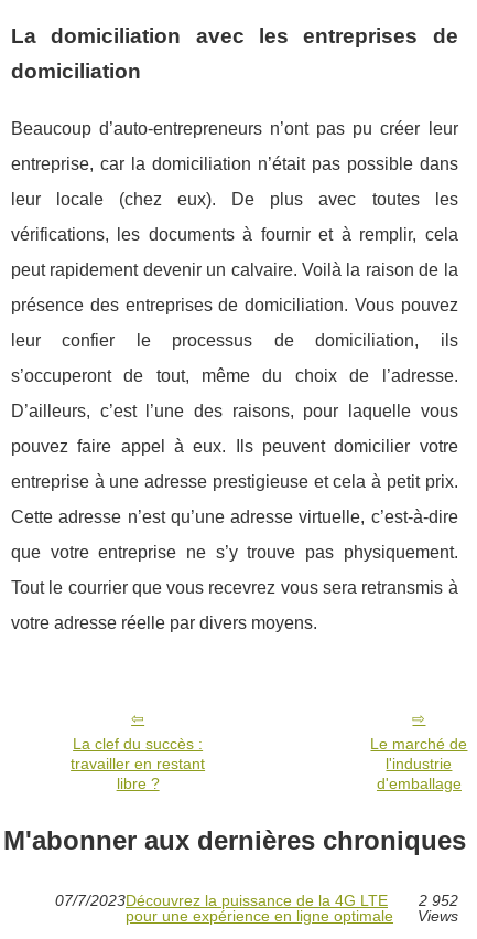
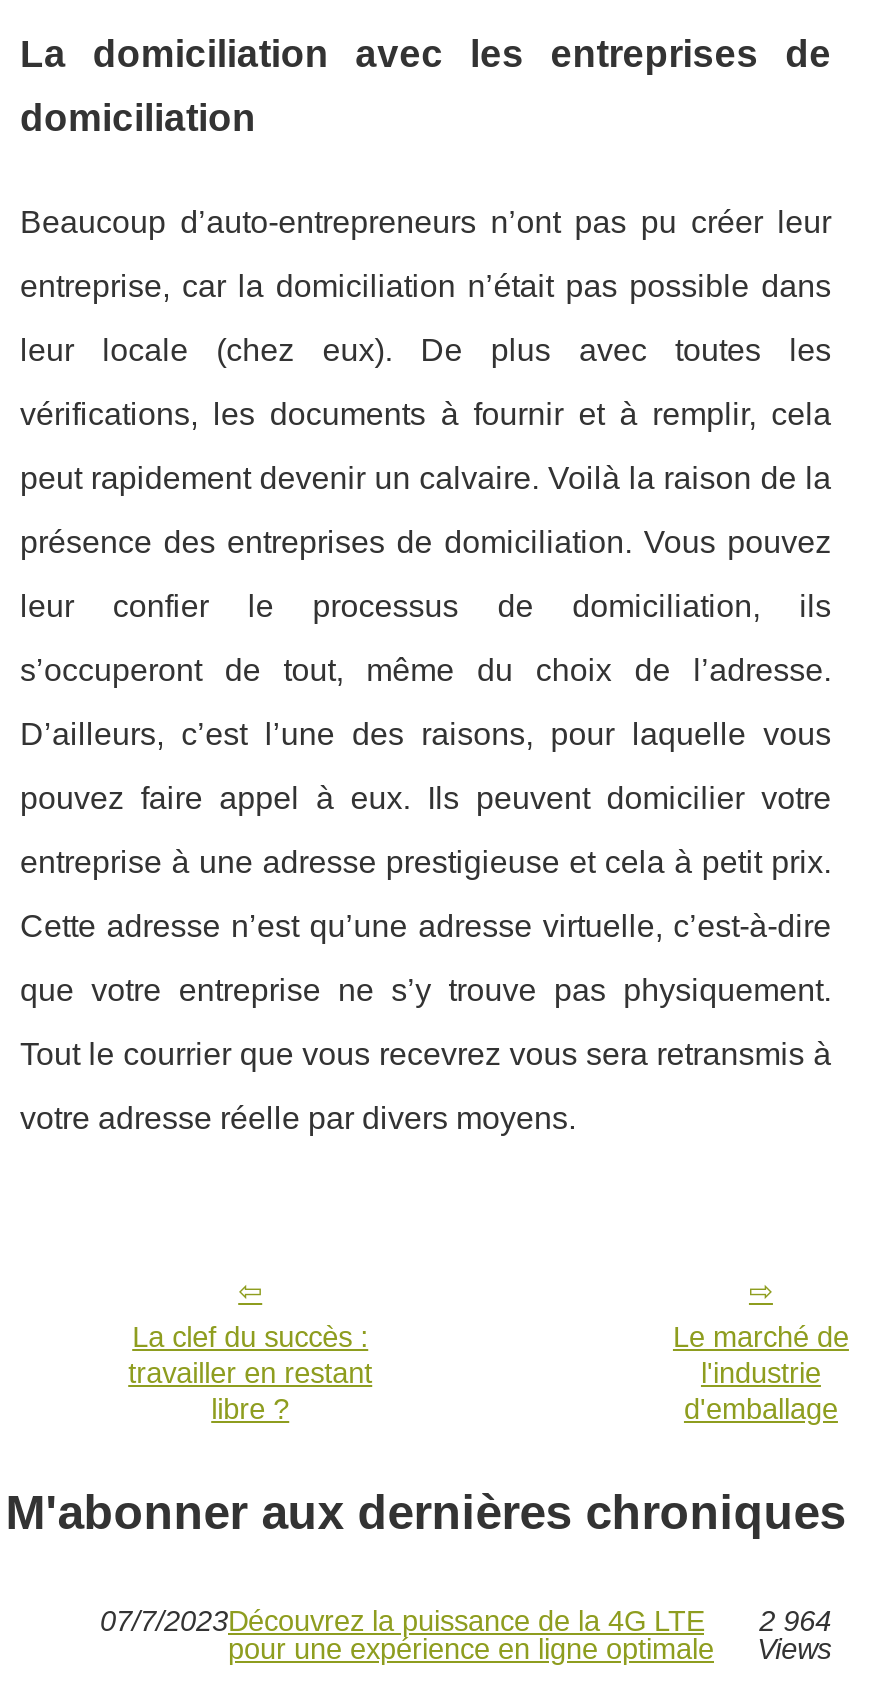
[55,891,458,909] 07/7/2023Découvrez la puissance de la 4G LTE 2 952 -> [100,1604,831,1636] 07/7/2023Découvrez la puissance de la 4G LTE 2 964

